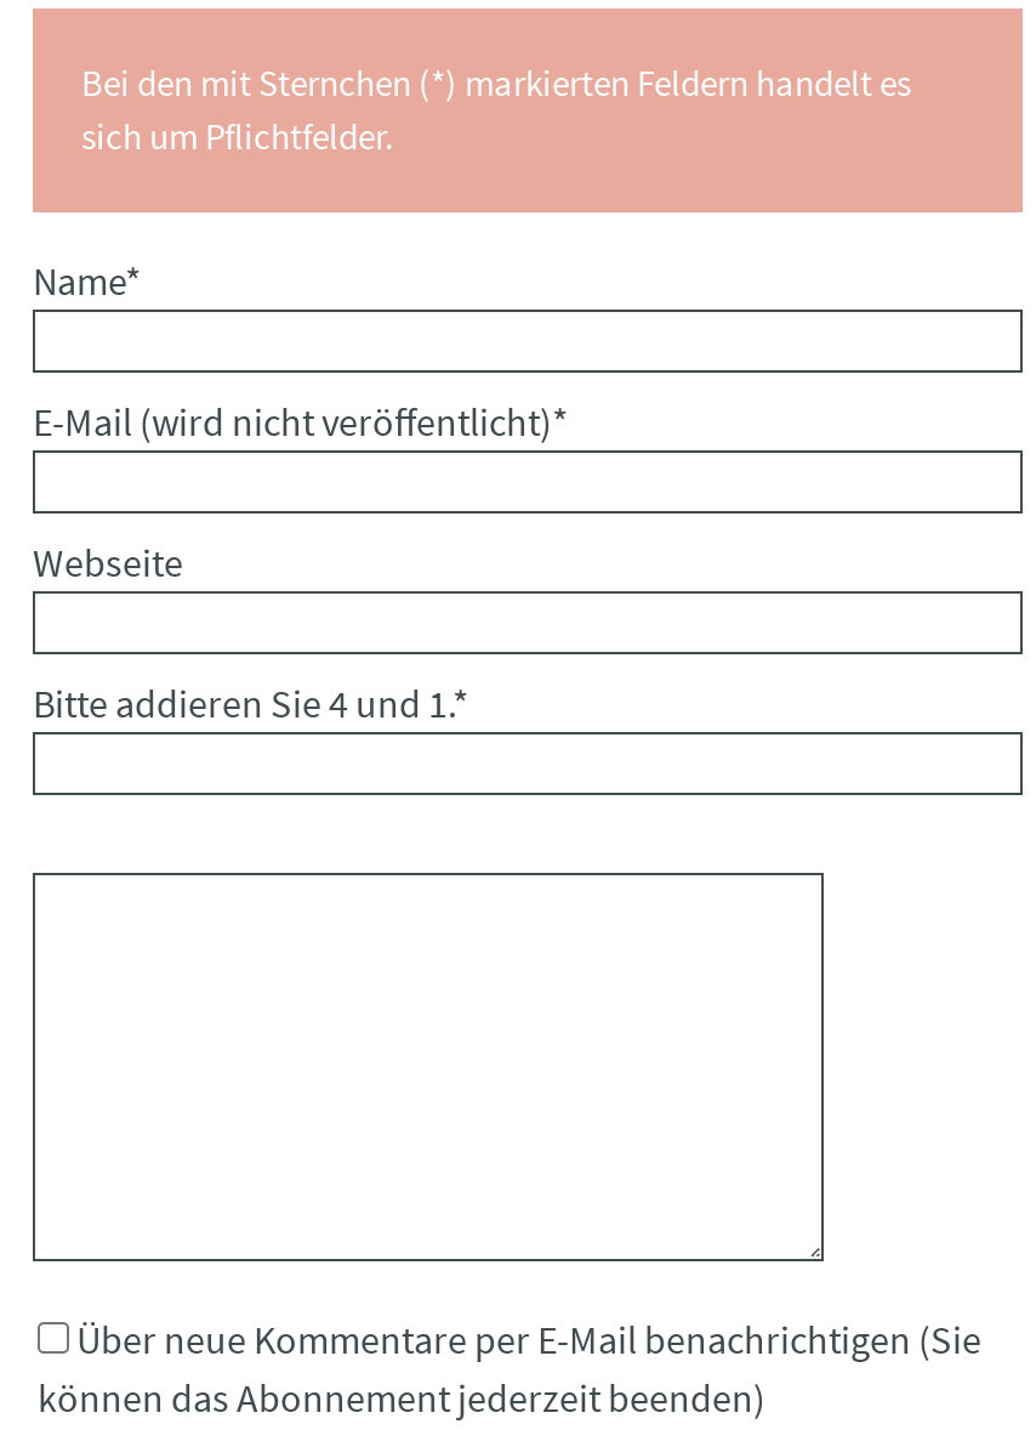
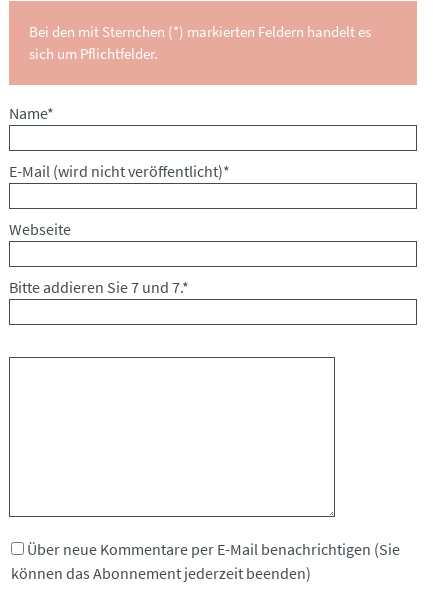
[33,678,469,727] Bitte addieren Sie 4 und 1. * -> [9,277,189,297] Bitte addieren Sie 7 und 7. *

